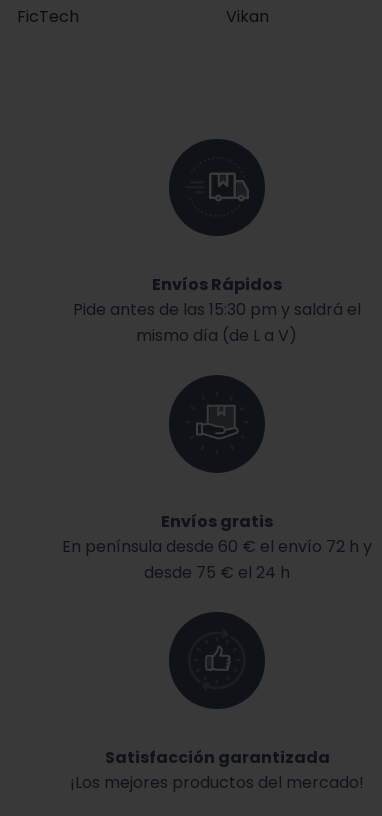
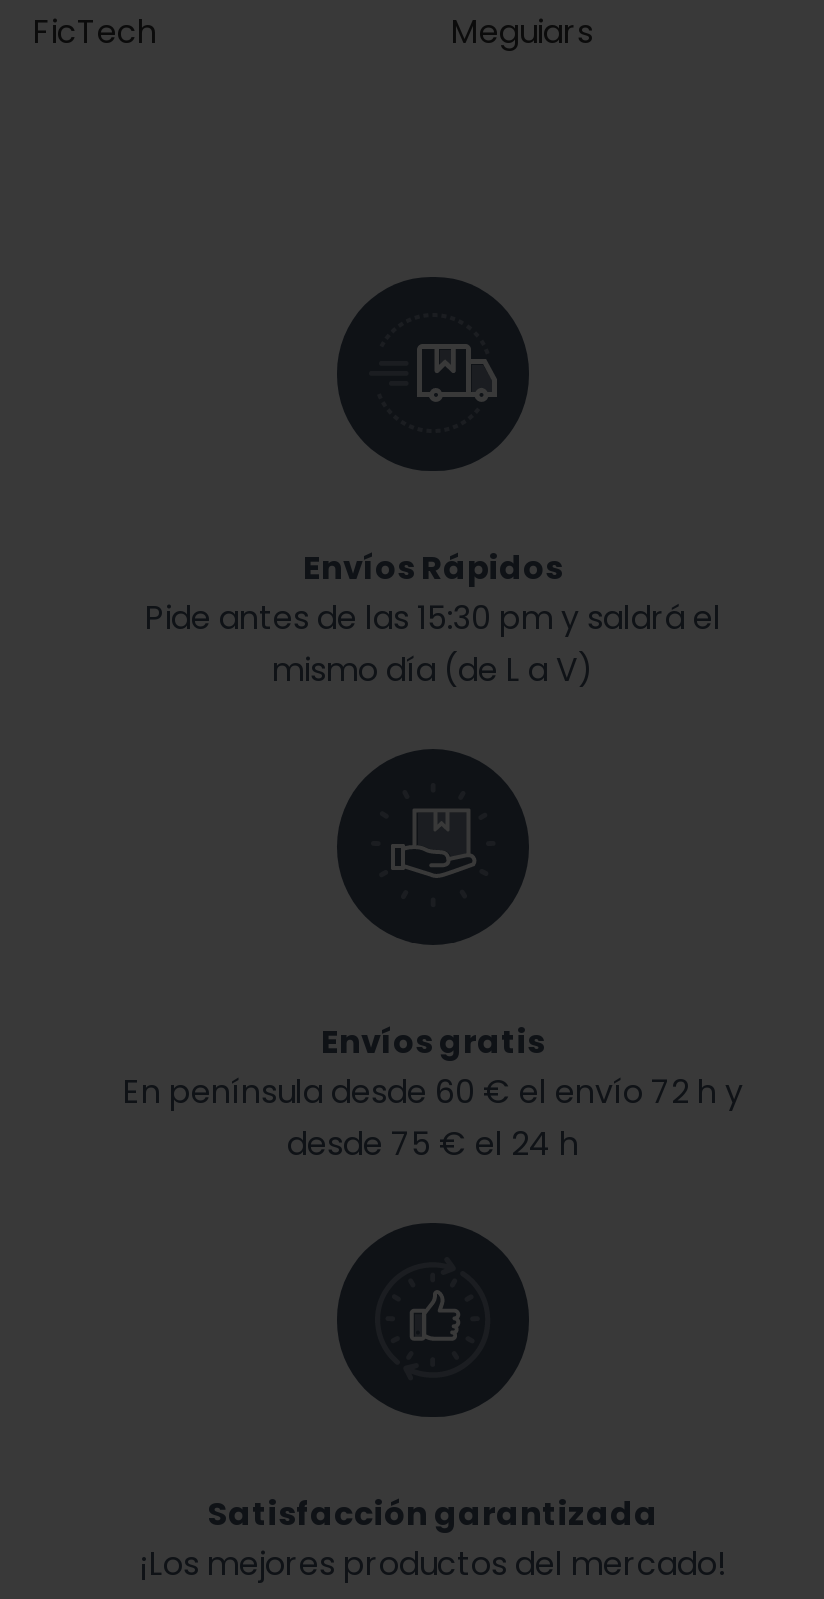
[226,5,269,28] Vikan -> [451,8,593,54] Meguiars

